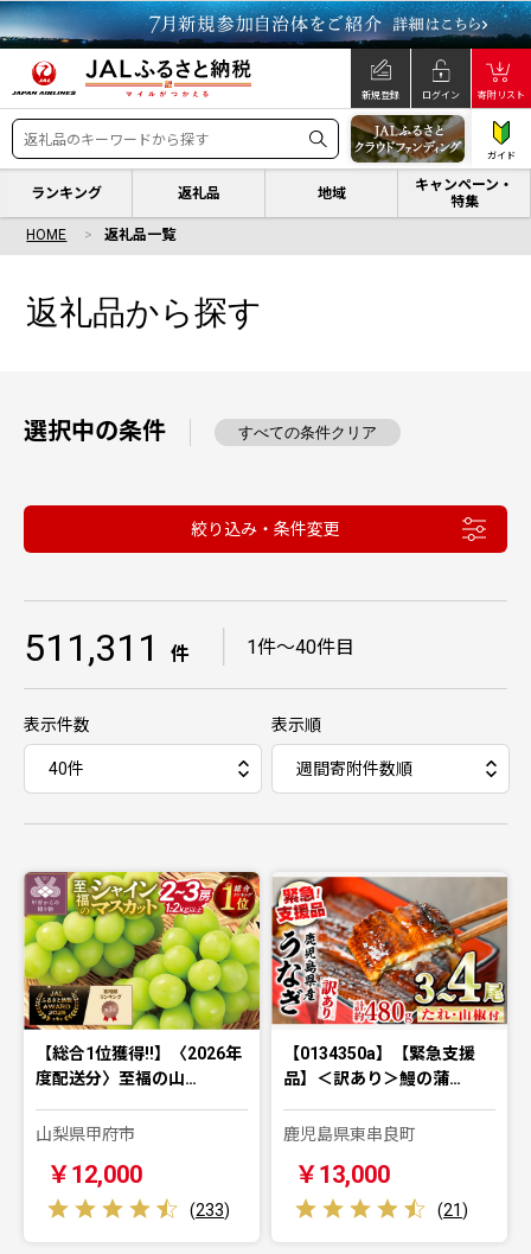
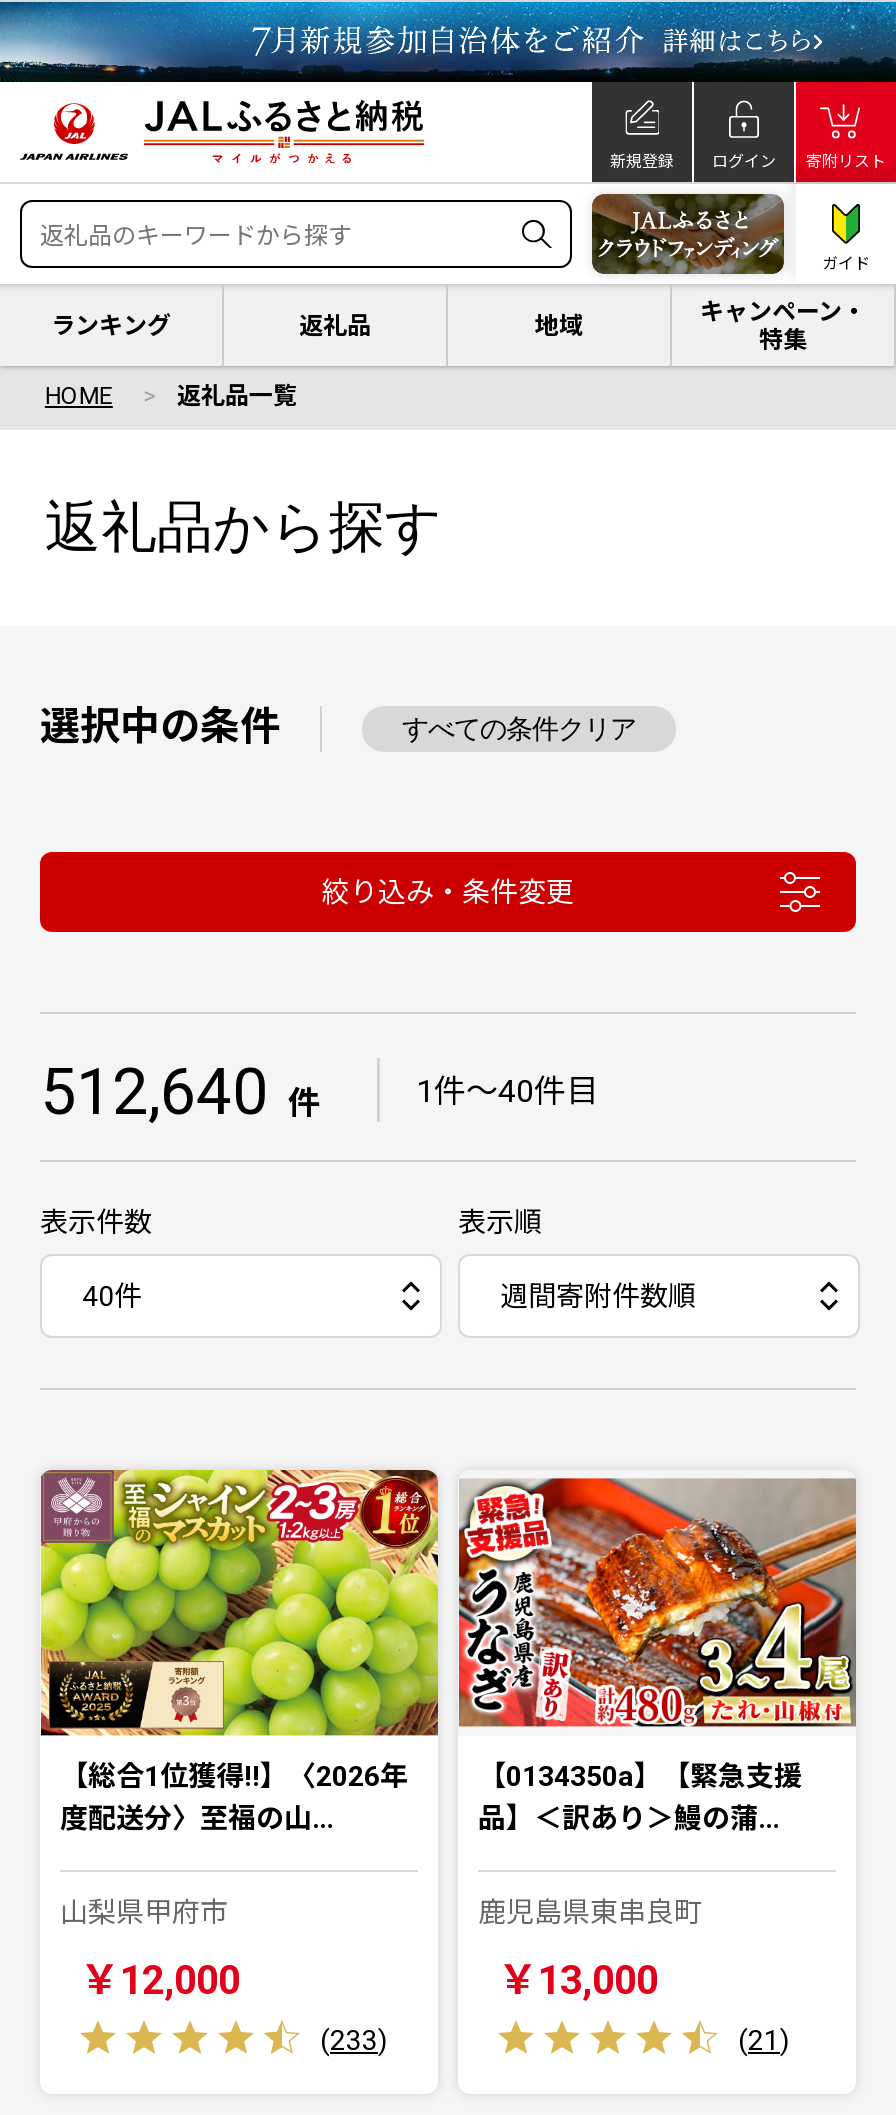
[24,625,354,670] 511,311 件 ｜ 1件〜40件目 -> [40,1054,598,1130] 512,640 件 ｜ 1件〜40件目

